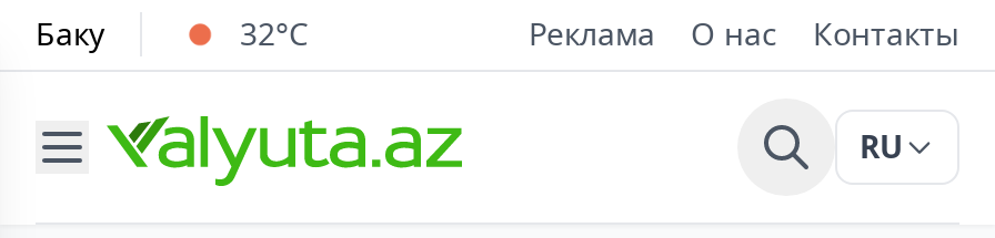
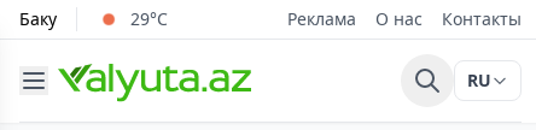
[240,12,309,54] 32°C -> [130,7,168,30] 29°C

